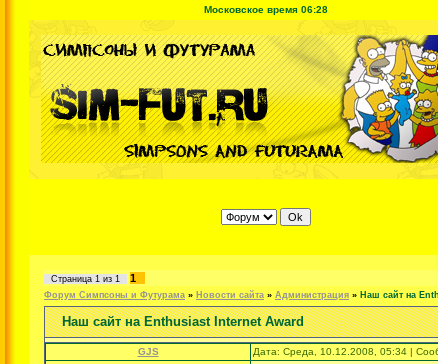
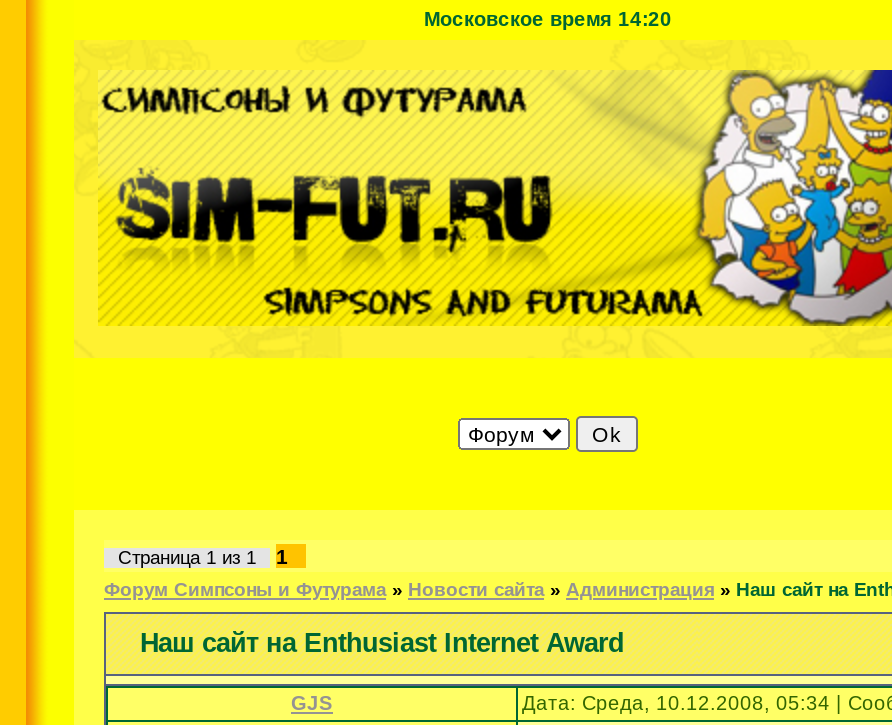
[204,4,328,15] Московское время 06:28 -> [424,8,672,30] Московское время 14:20

